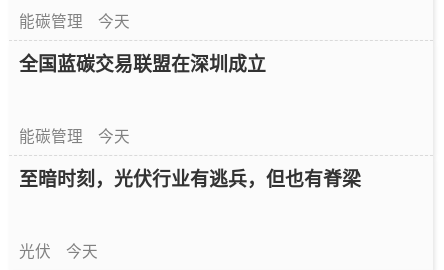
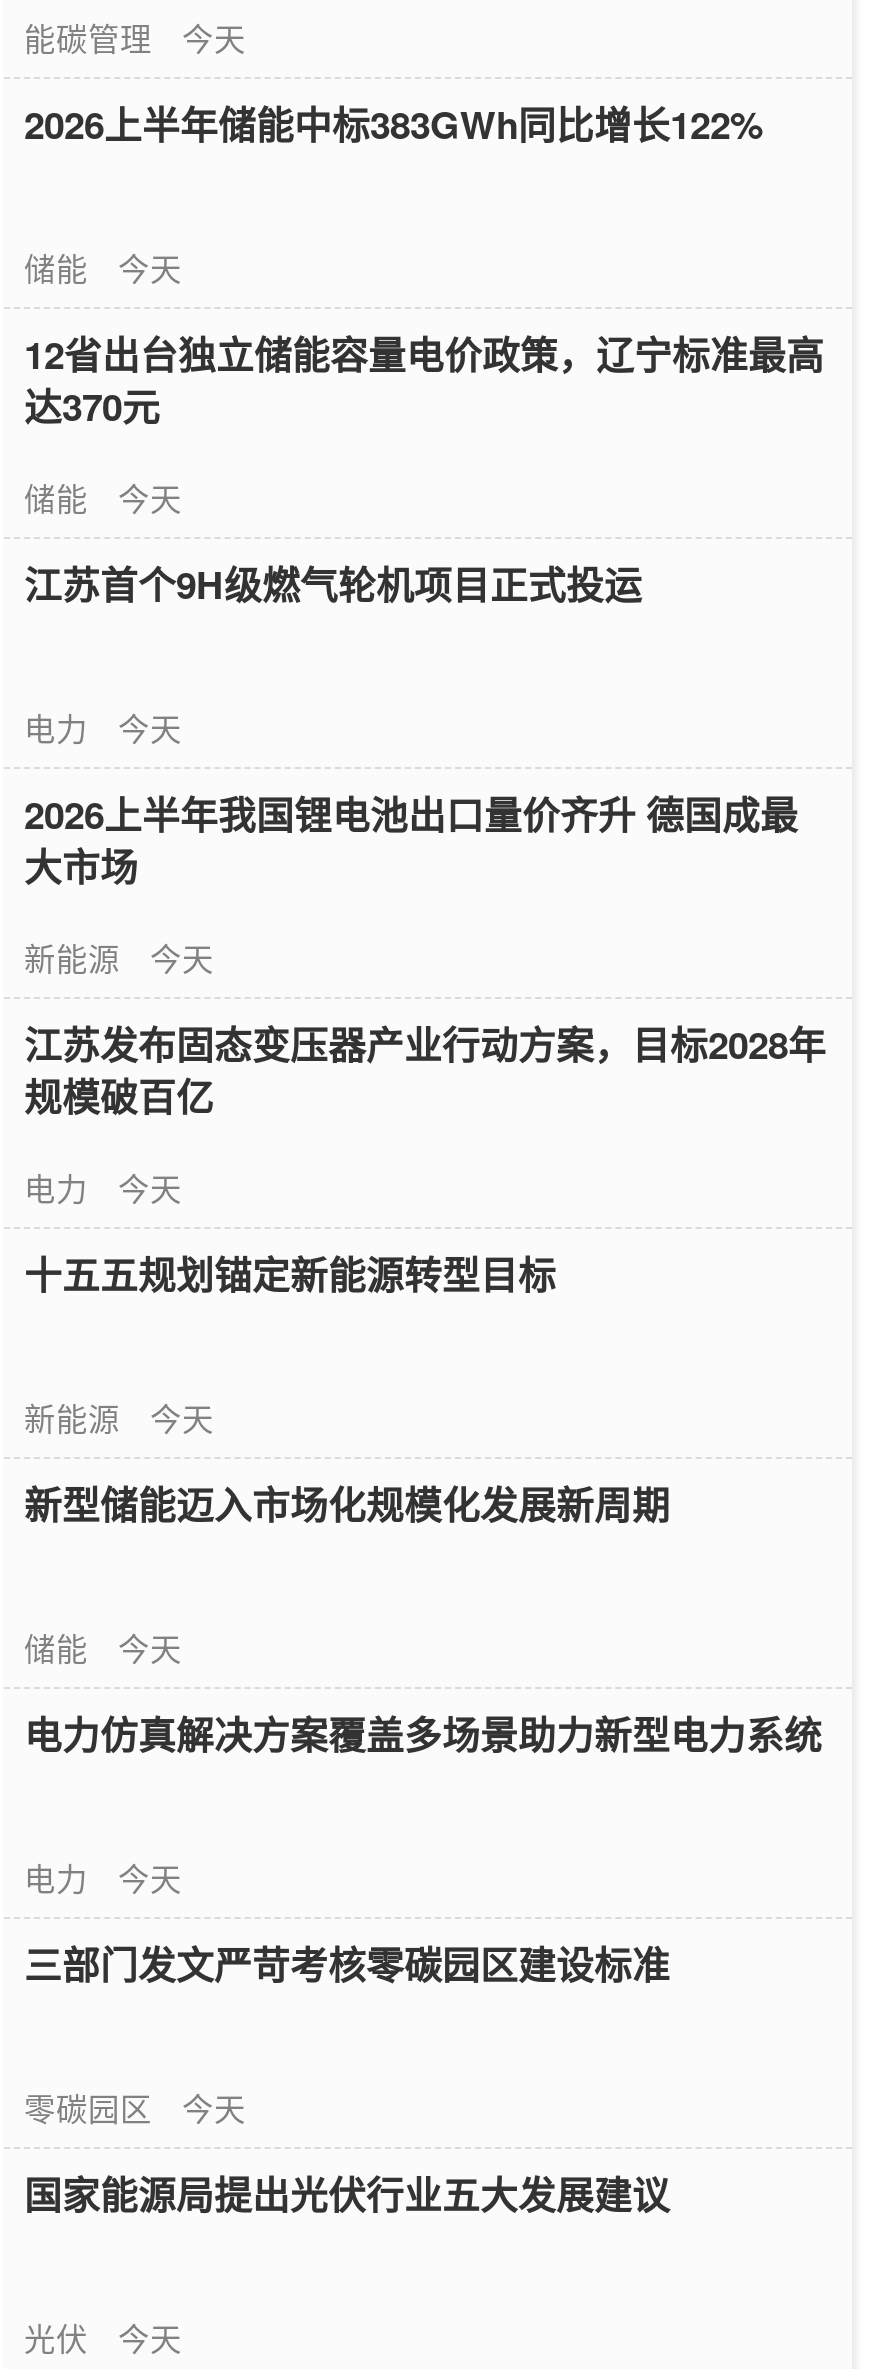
[19,50,266,77] 全国蓝碳交易联盟在深圳成立 -> [24,97,764,151] 2026上半年储能中标383GWh同比增长122%
[19,124,83,146] 能碳管理 -> [24,245,88,289] 储能
[19,165,361,192] 至暗时刻，光伏行业有逃兵，但也有脊梁 -> [24,327,826,2221] 12省出台独立储能容量电价政策，辽宁标准最高 | 达370元 | 储能 | 今天 | 江苏首个9H级燃气轮机项目正式投运 | 电力 | 今天 | 2026上半年我国锂电池出口量价齐升 德国成最 | 大市场 | 新能源 | 今天 | 江苏发布固态变压器产业行动方案，目标2028年 | 规模破百亿 | 电力 | 今天 | 十五五规划锚定新能源转型目标 | 新能源 | 今天 | 新型储能迈入市场化规模化发展新周期 | 储能 | 今天 | 电力仿真解决方案覆盖多场景助力新型电力系统 | 电力 | 今天 | 三部门发文严苛考核零碳园区建设标准 | 零碳园区 | 今天 | 国家能源局提出光伏行业五大发展建议

